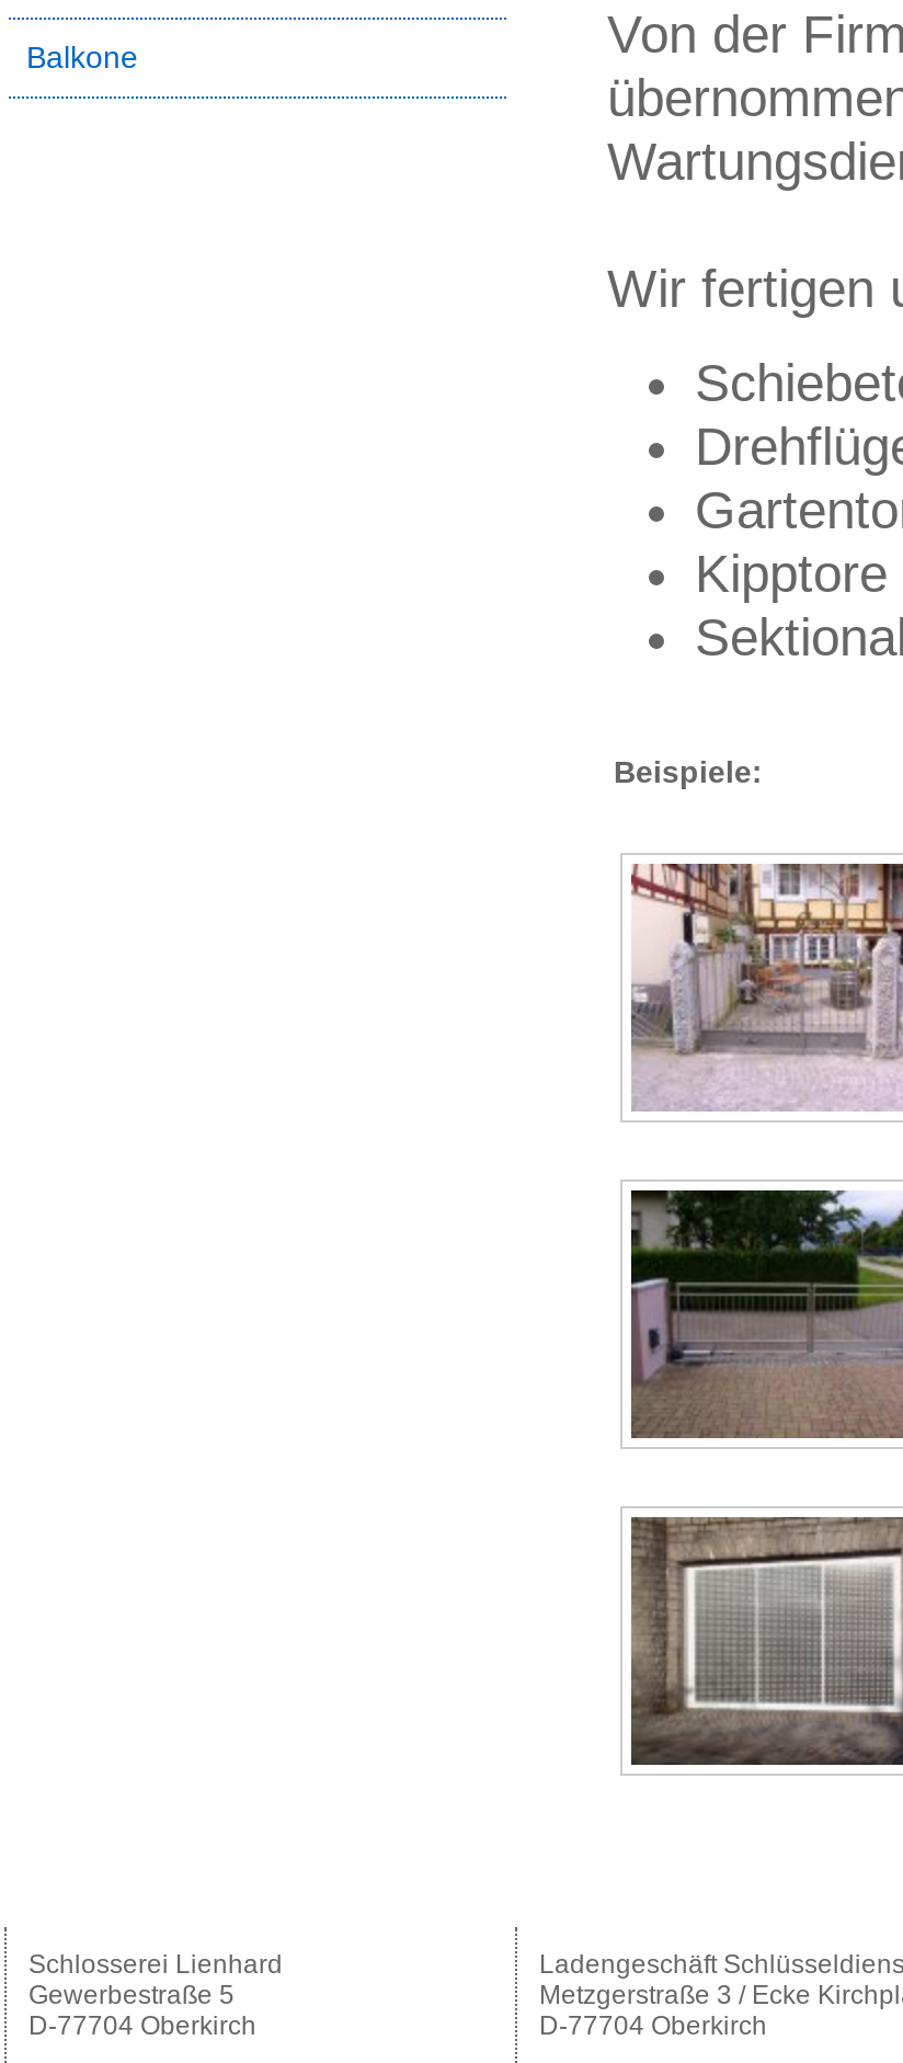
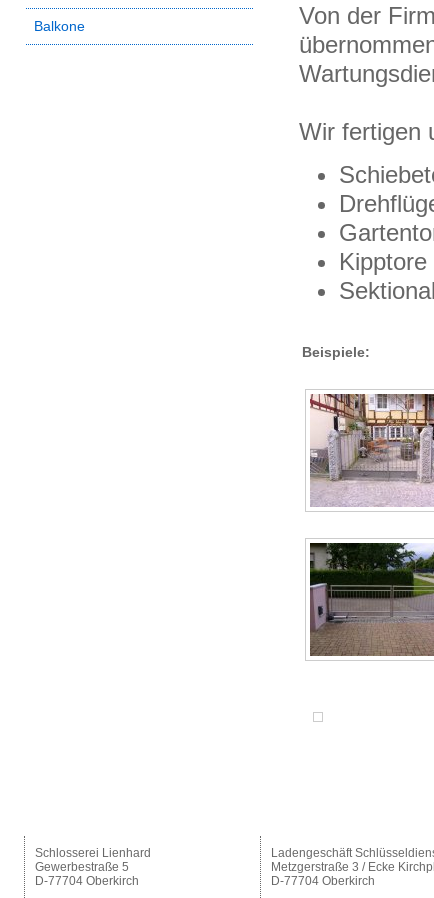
[629,1515,896,1767] [image] -> none

